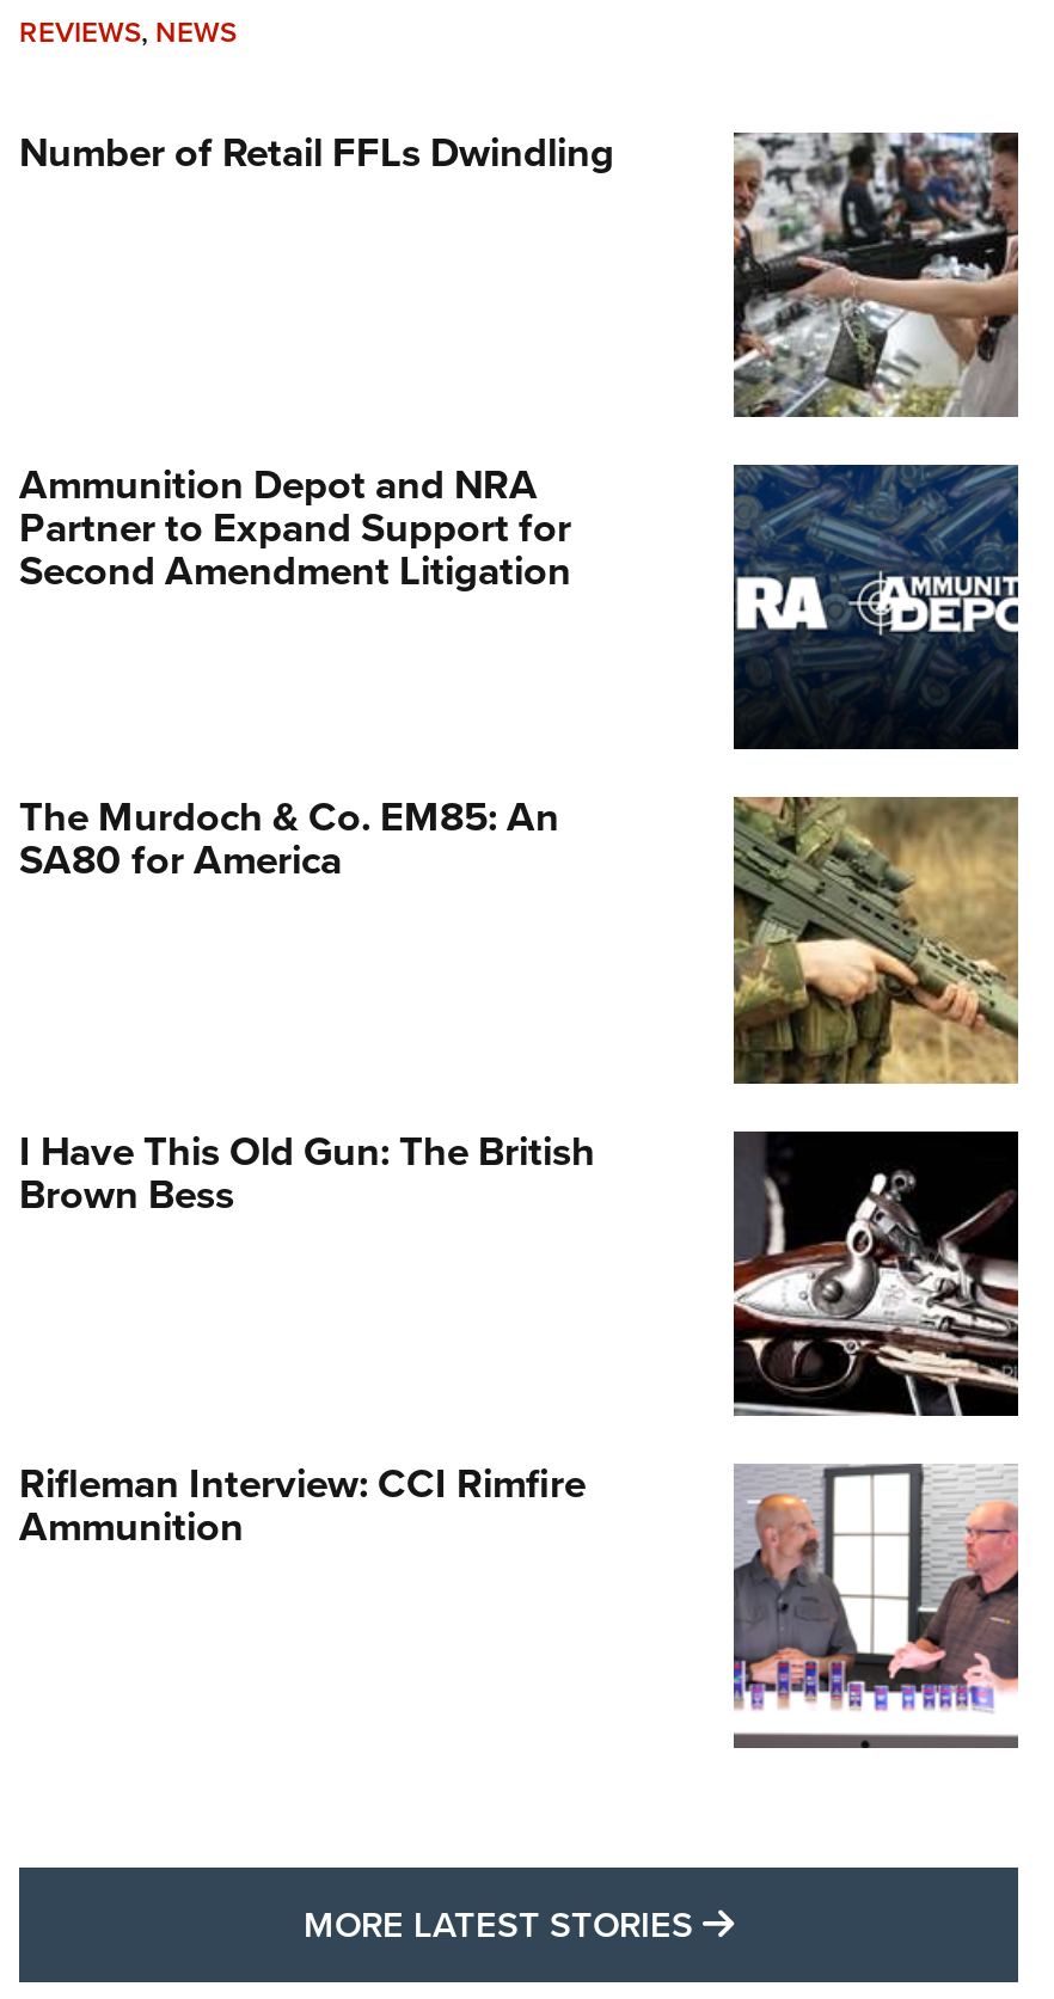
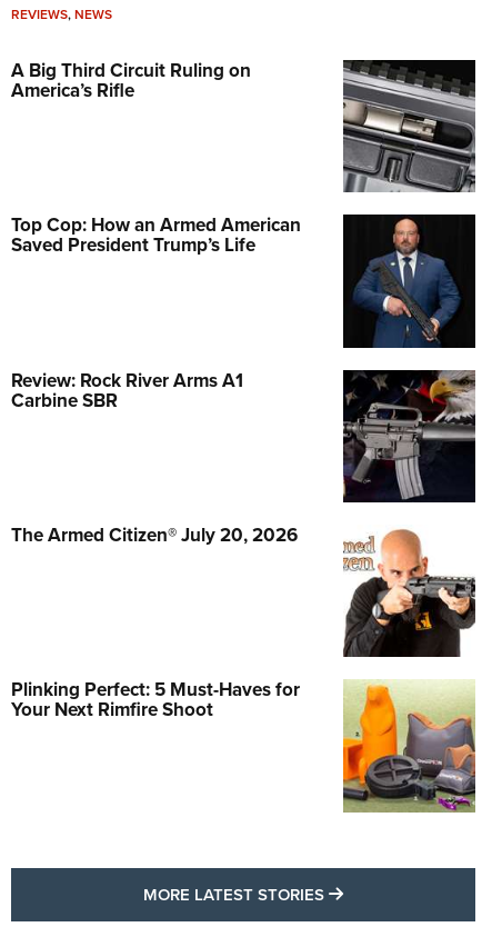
[19,122,614,182] Number of Retail FFLs Dwindling -> [11,57,251,103] A Big Third Circuit Ruling on | America’s Rifle
[734,131,1021,418] [image] -> [343,59,476,192] [image]
[19,455,571,601] Ammunition Depot and NRA | Partner to Expand Support for | Second Amendment Litigation -> [11,212,301,258] Top Cop: How an Armed American | Saved President Trump’s Life
[731,461,1021,753] [image] -> [342,213,475,349] [image]
[19,788,559,891] The Murdoch & Co. EM85: An | SA80 for America -> [11,367,243,413] Review: Rock River Arms A1 | Carbine SBR
[731,796,1021,1085] [image] -> [342,369,476,504] [image]
[19,1121,595,1224] I Have This Old Gun: The British | Brown Bess -> [11,521,298,548] The Armed Citizen® July 20, 2026
[731,1128,1021,1419] [image] -> [342,526,475,658] [image]
[19,1454,586,1557] Rifleman Interview: CCI Rimfire | Ammunition -> [11,676,300,723] Plinking Perfect: 5 Must-Haves for | Your Next Rimfire Shoot
[731,1463,1018,1749] [image] -> [342,680,476,813] [image]

